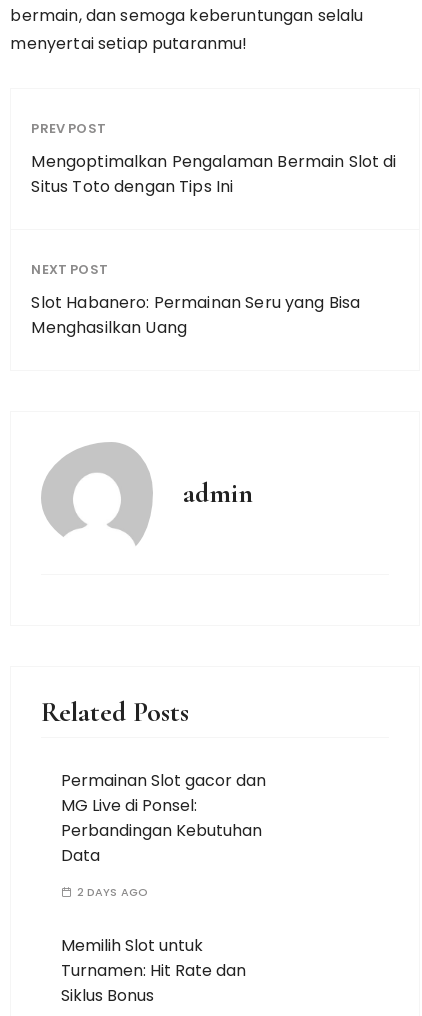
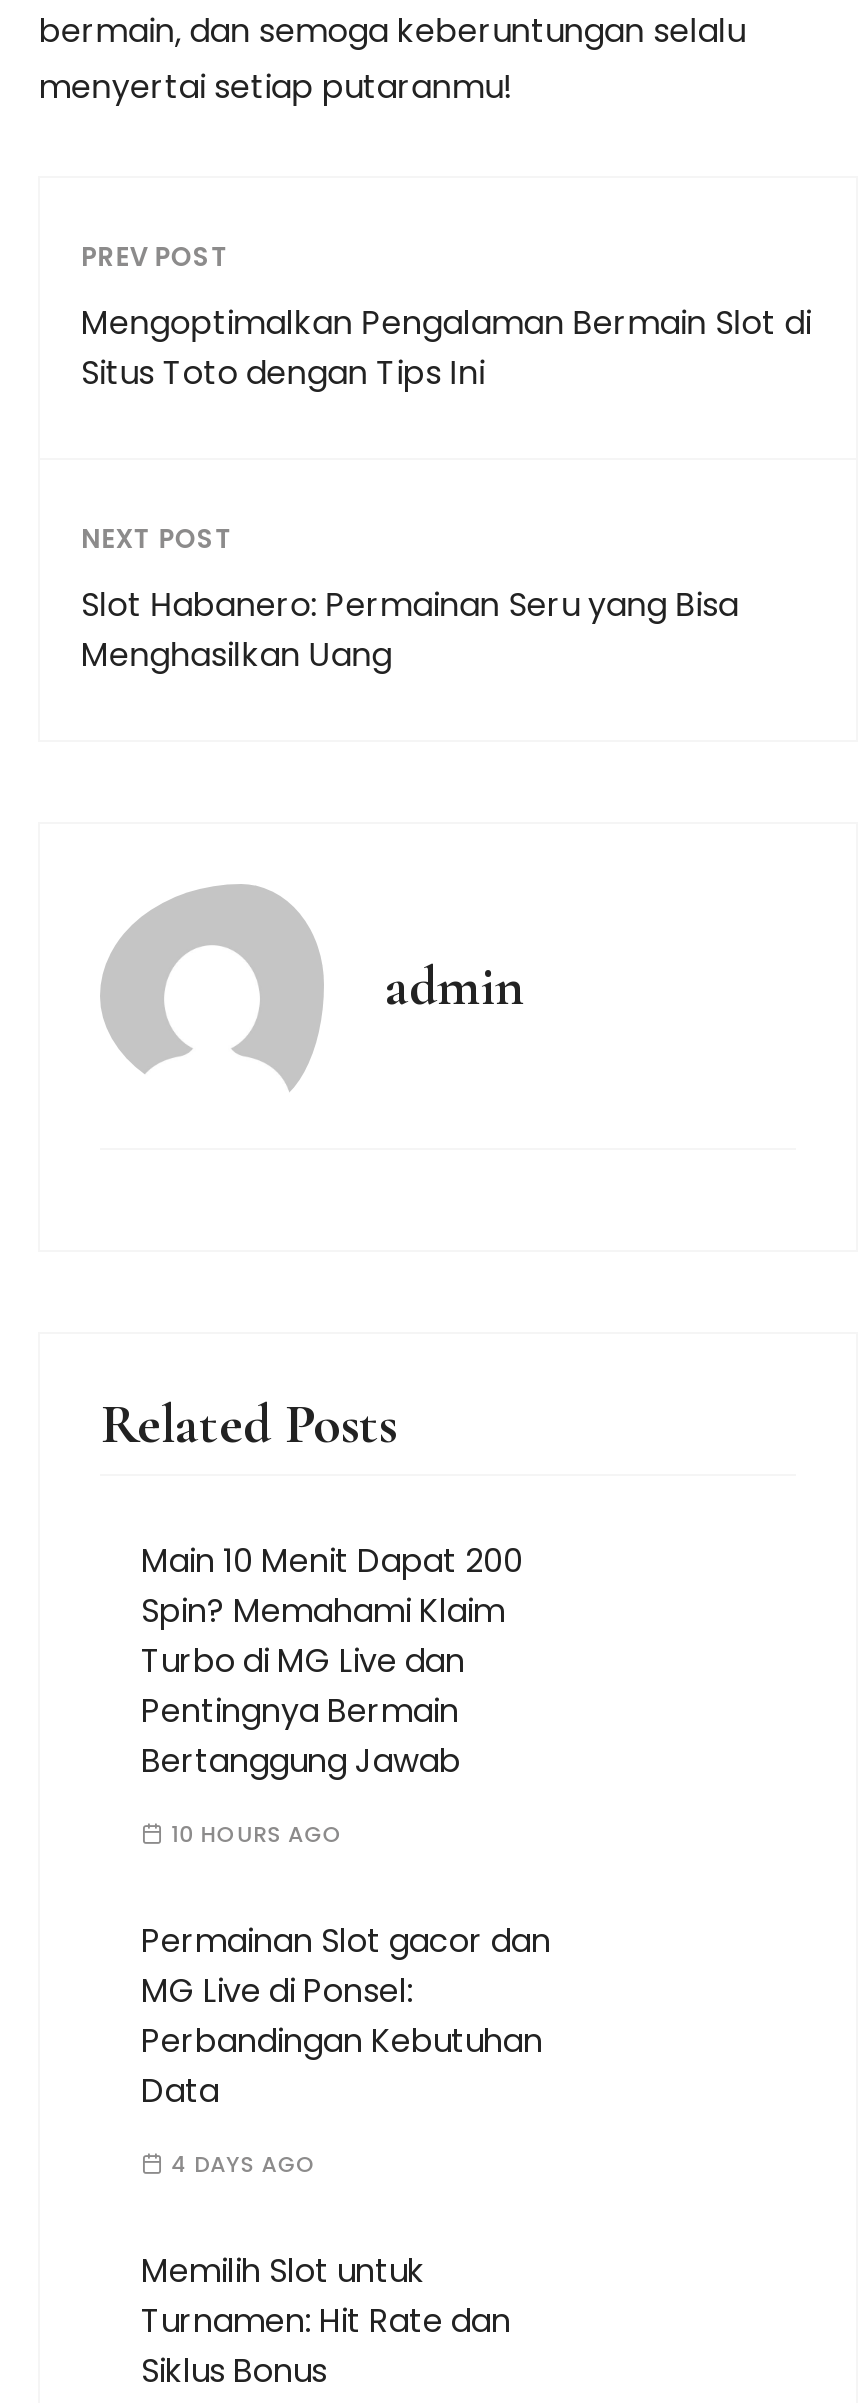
none -> [141,1538,523,1850] Main 10 Menit Dapat 200 | Spin? Memahami Klaim | Turbo di MG Live dan | Pentingnya Bermain | Bertanggung Jawab | 10 HOURS AGO
[77,884,148,900] 2 DAYS AGO -> [171,2148,316,2180] 4 DAYS AGO

